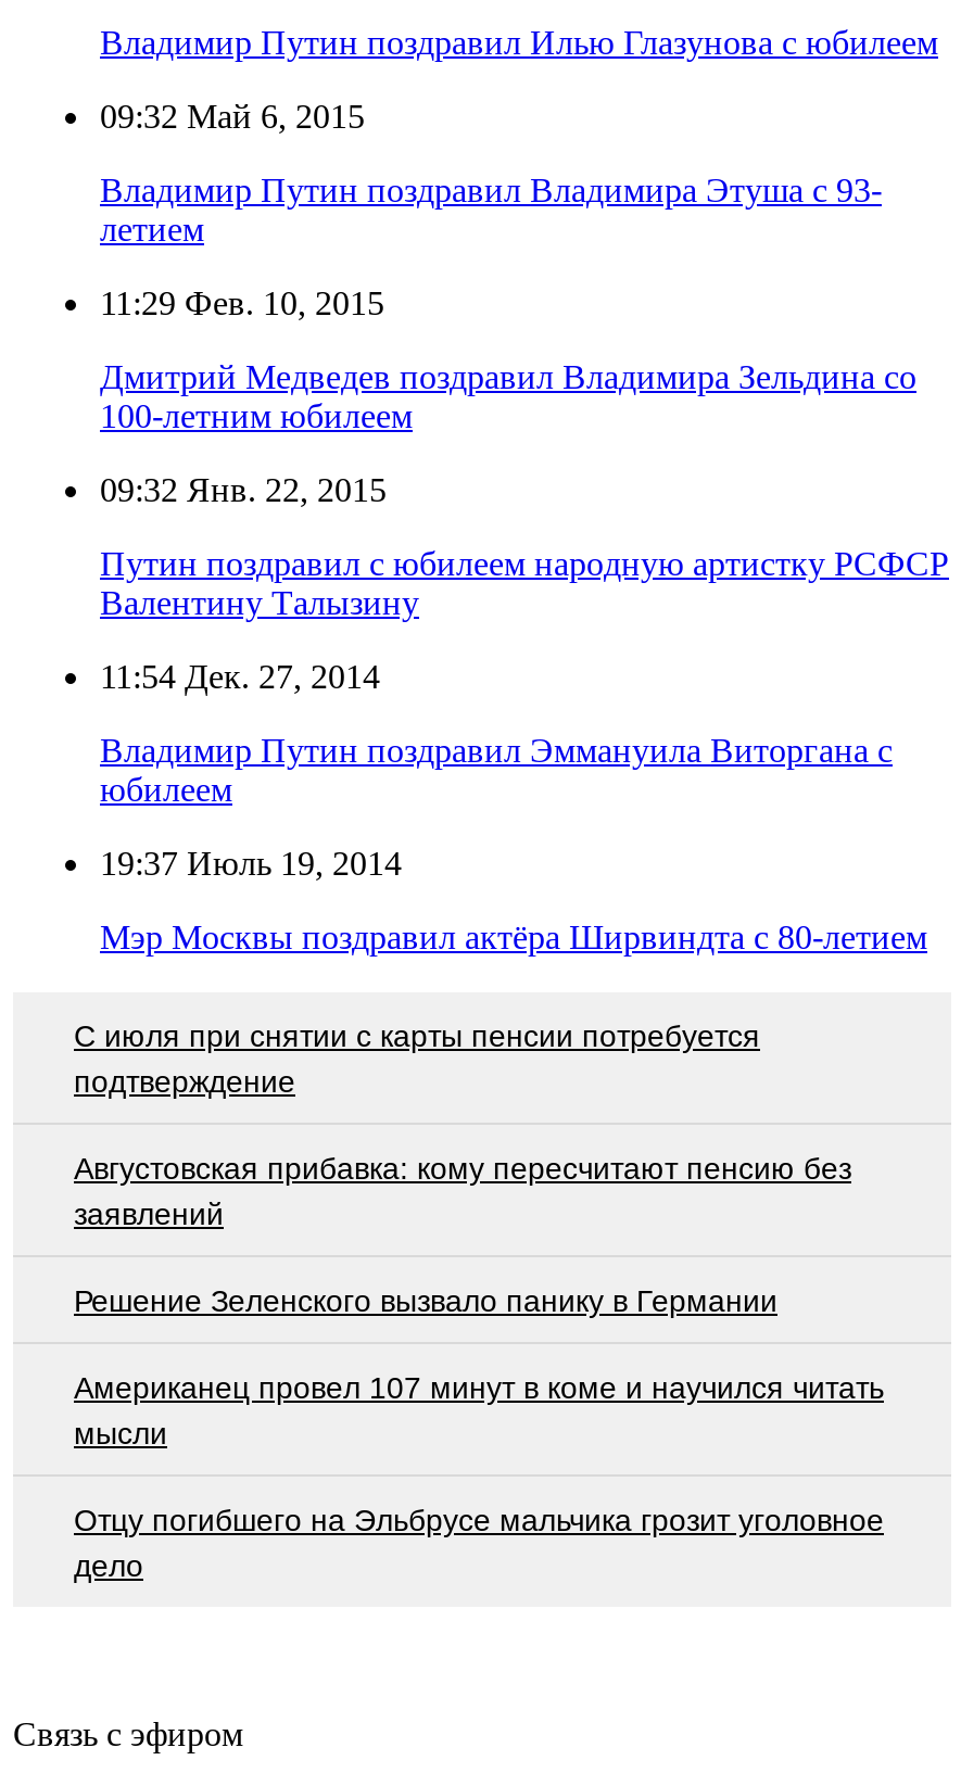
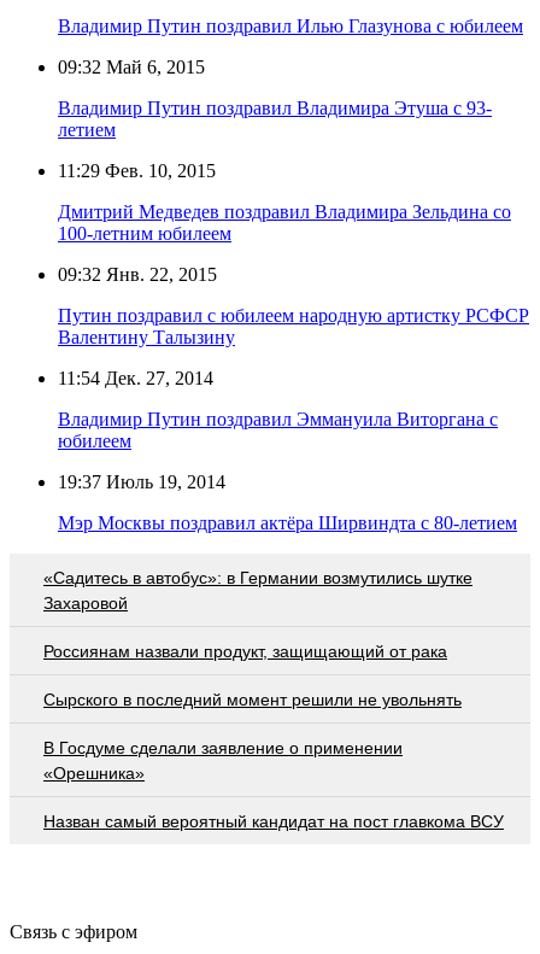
[74,1018,760,1098] С июля при снятии с карты пенсии потребуется | подтверждение -> [43,568,472,612] «Садитесь в автобус»: в Германии возмутились шутке | Захаровой
[74,1150,851,1230] Августовская прибавка: кому пересчитают пенсию без | заявлений -> [43,641,447,660] Россиянам назвали продукт, защищающий от рака
[74,1282,777,1317] Решение Зеленского вызвало панику в Германии -> [43,689,462,709] Сырского в последний момент решили не увольнять
[74,1369,884,1450] Американец провел 107 минут в коме и научился читать | мысли -> [43,738,403,782] В Госдуме сделали заявление о применении | «Орешника»
[74,1502,884,1582] Отцу погибшего на Эльбрусе мальчика грозит уголовное | дело -> [43,811,504,830] Назван самый вероятный кандидат на пост главкома ВСУ

